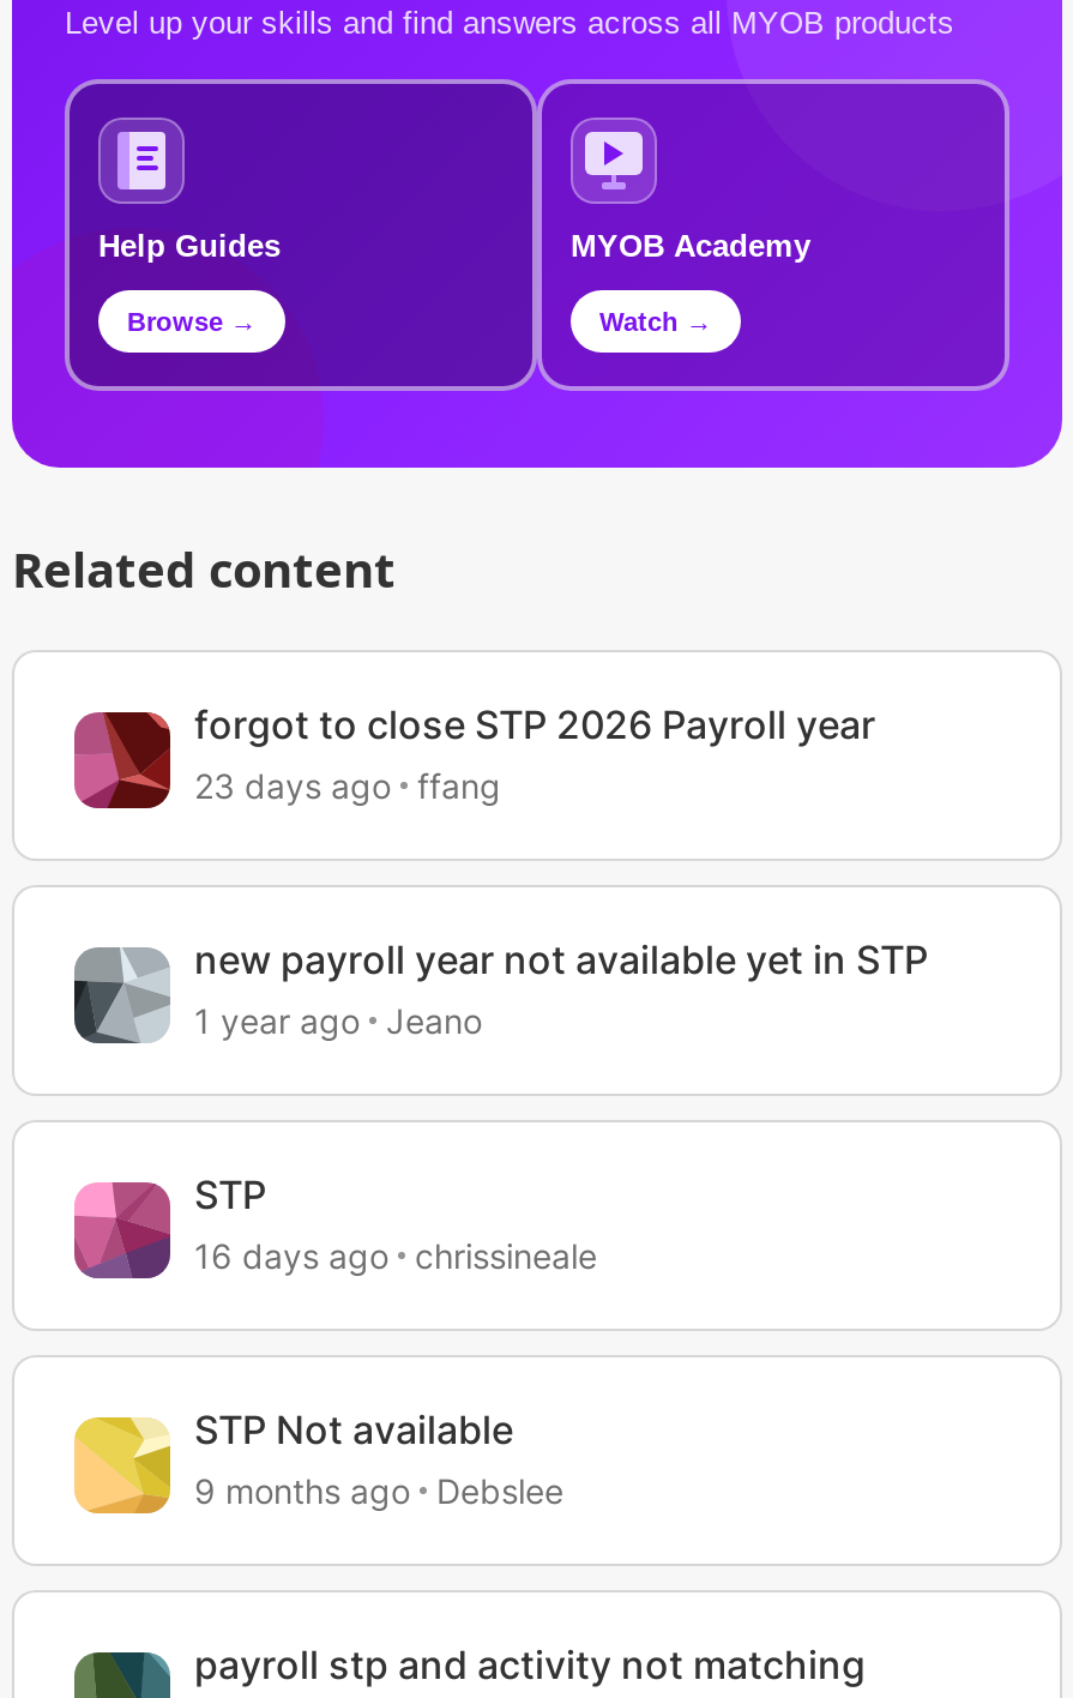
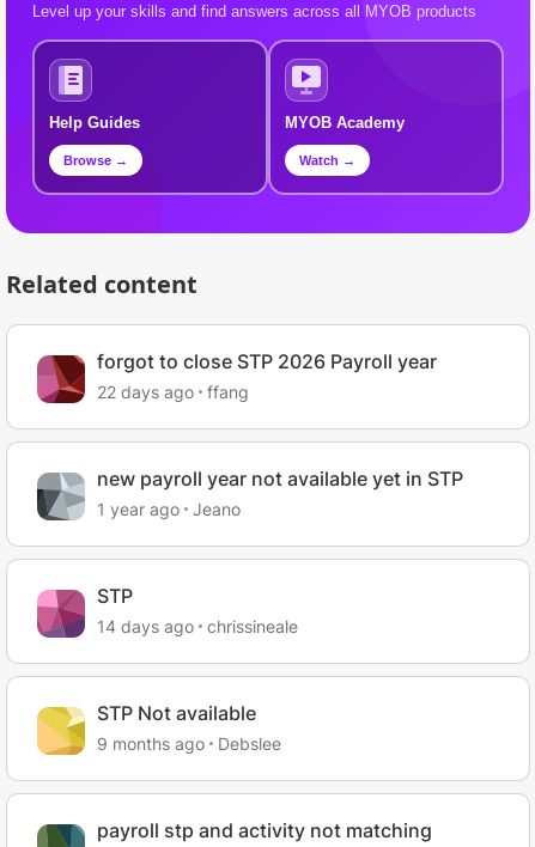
[194,765,501,806] 23 days ago ffang -> [97,382,249,402] 22 days ago ffang
[194,1235,597,1276] 16 days ago chrissineale -> [97,616,298,637] 14 days ago chrissineale

